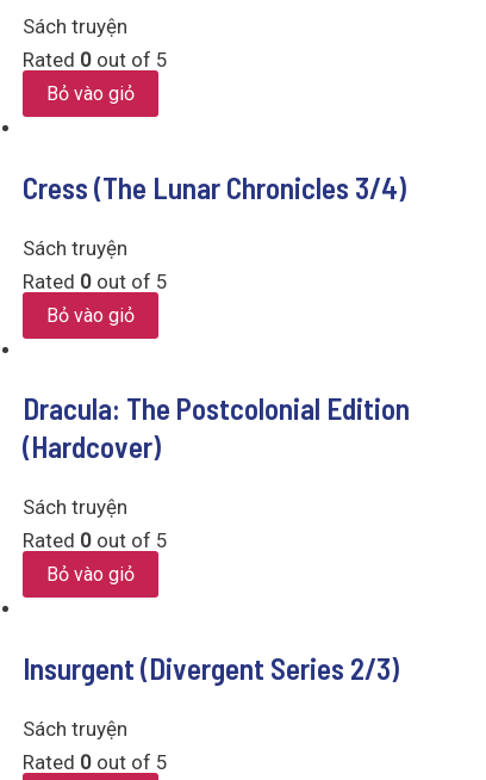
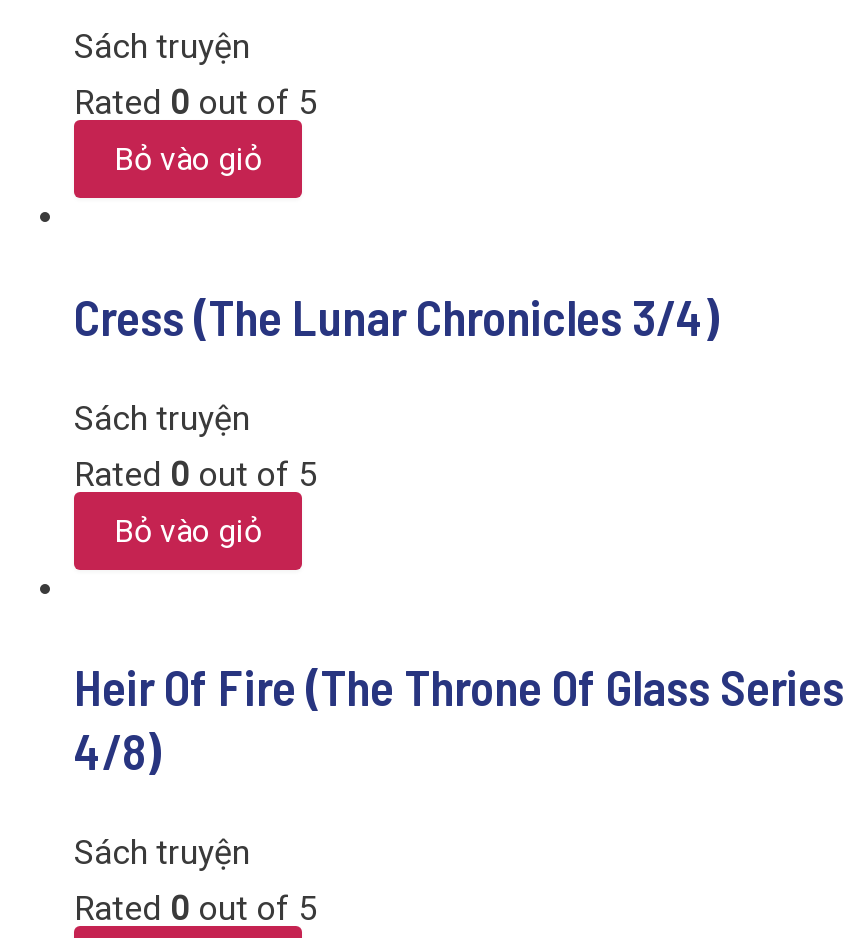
[23,390,410,686] Dracula: The Postcolonial Edition | (Hardcover) | Sách truyện | Rated 0 out of 5 | Bỏ vào giỏ | Insurgent (Divergent Series 2/3) -> [74,657,844,781] Heir Of Fire (The Throne Of Glass Series | 4/8)

